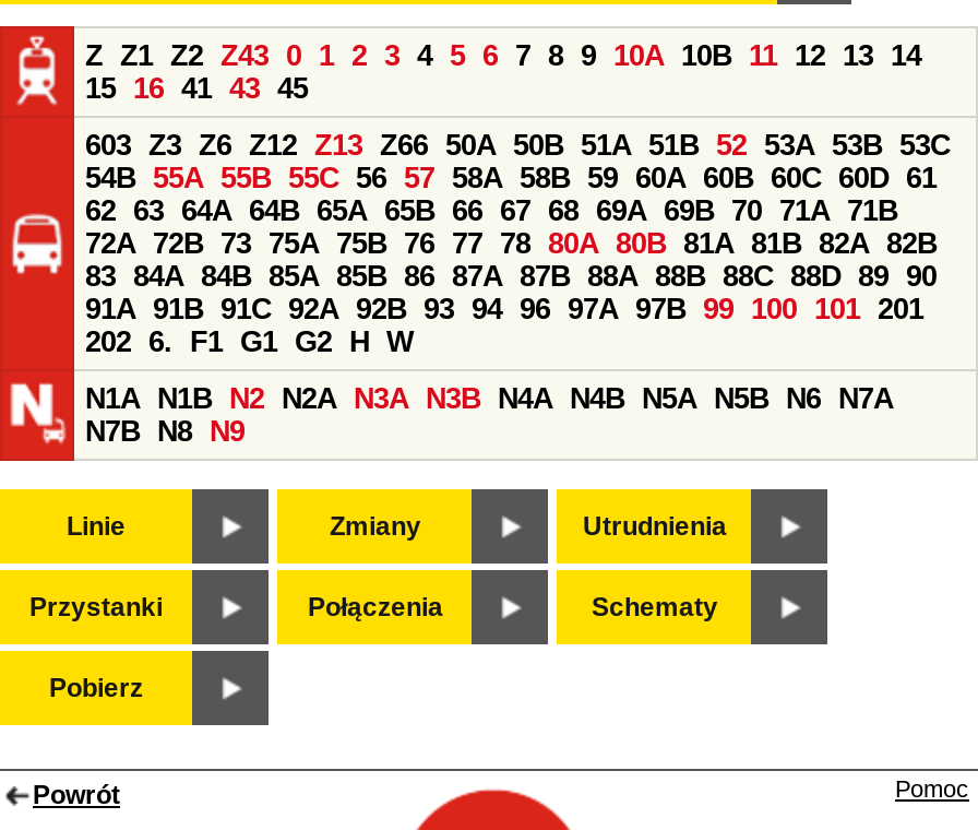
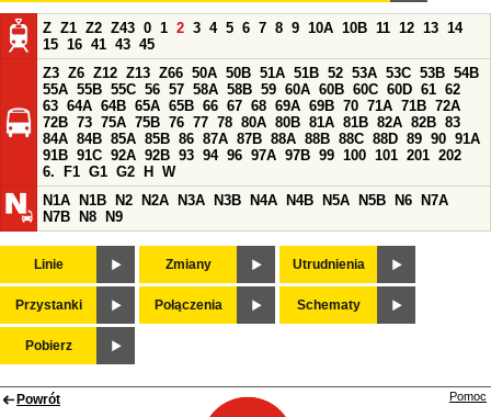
[85,129,950,358] 603 Z3 Z6 Z12 Z13 Z66 50A 50B 51A 51B 52 53A 53B 53C | 54B 55A 55B 55C 56 57 58A 58B 59 60A 60B 60C 60D 61 | 62 63 64A 64B 65A 65B 66 67 68 69A 69B 70 71A 71B | 72A 72B 73 75A 75B 76 77 78 80A 80B 81A 81B 82A 82B | 83 84A 84B 85A 85B 86 87A 87B 88A 88B 88C 88D 89 90 | 91A 91B 91C 92A 92B 93 94 96 97A 97B 99 100 101 201 | 202 6. F1 G1 G2 H W -> [43,65,480,180] Z3 Z6 Z12 Z13 Z66 50A 50B 51A 51B 52 53A 53C 53B 54B | 55A 55B 55C 56 57 58A 58B 59 60A 60B 60C 60D 61 62 | 63 64A 64B 65A 65B 66 67 68 69A 69B 70 71A 71B 72A | 72B 73 75A 75B 76 77 78 80A 80B 81A 81B 82A 82B 83 | 84A 84B 85A 85B 86 87A 87B 88A 88B 88C 88D 89 90 91A | 91B 91C 92A 92B 93 94 96 97A 97B 99 100 101 201 202 | 6. F1 G1 G2 H W

